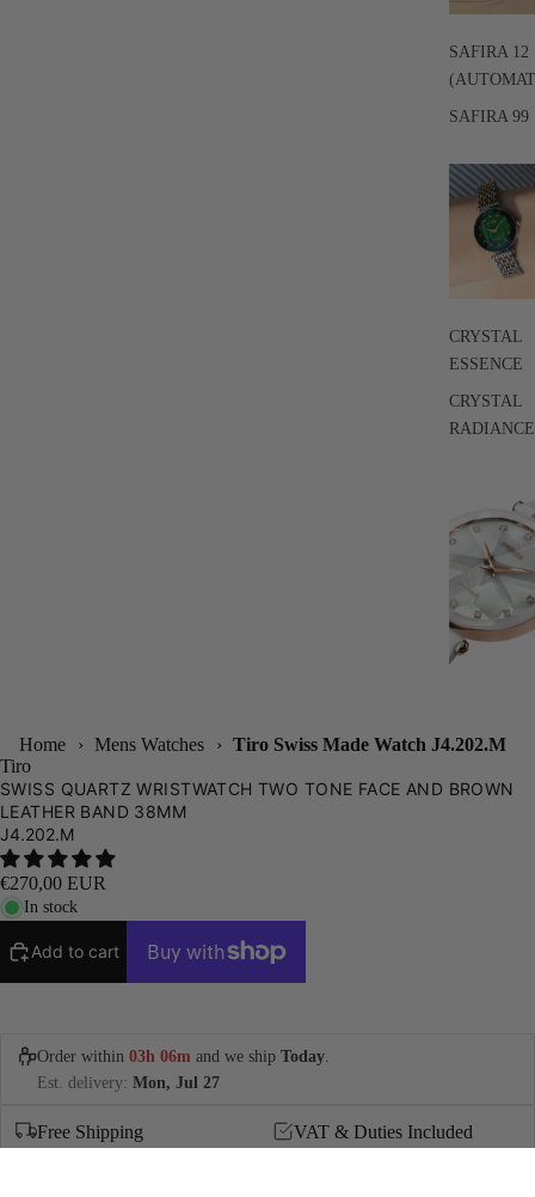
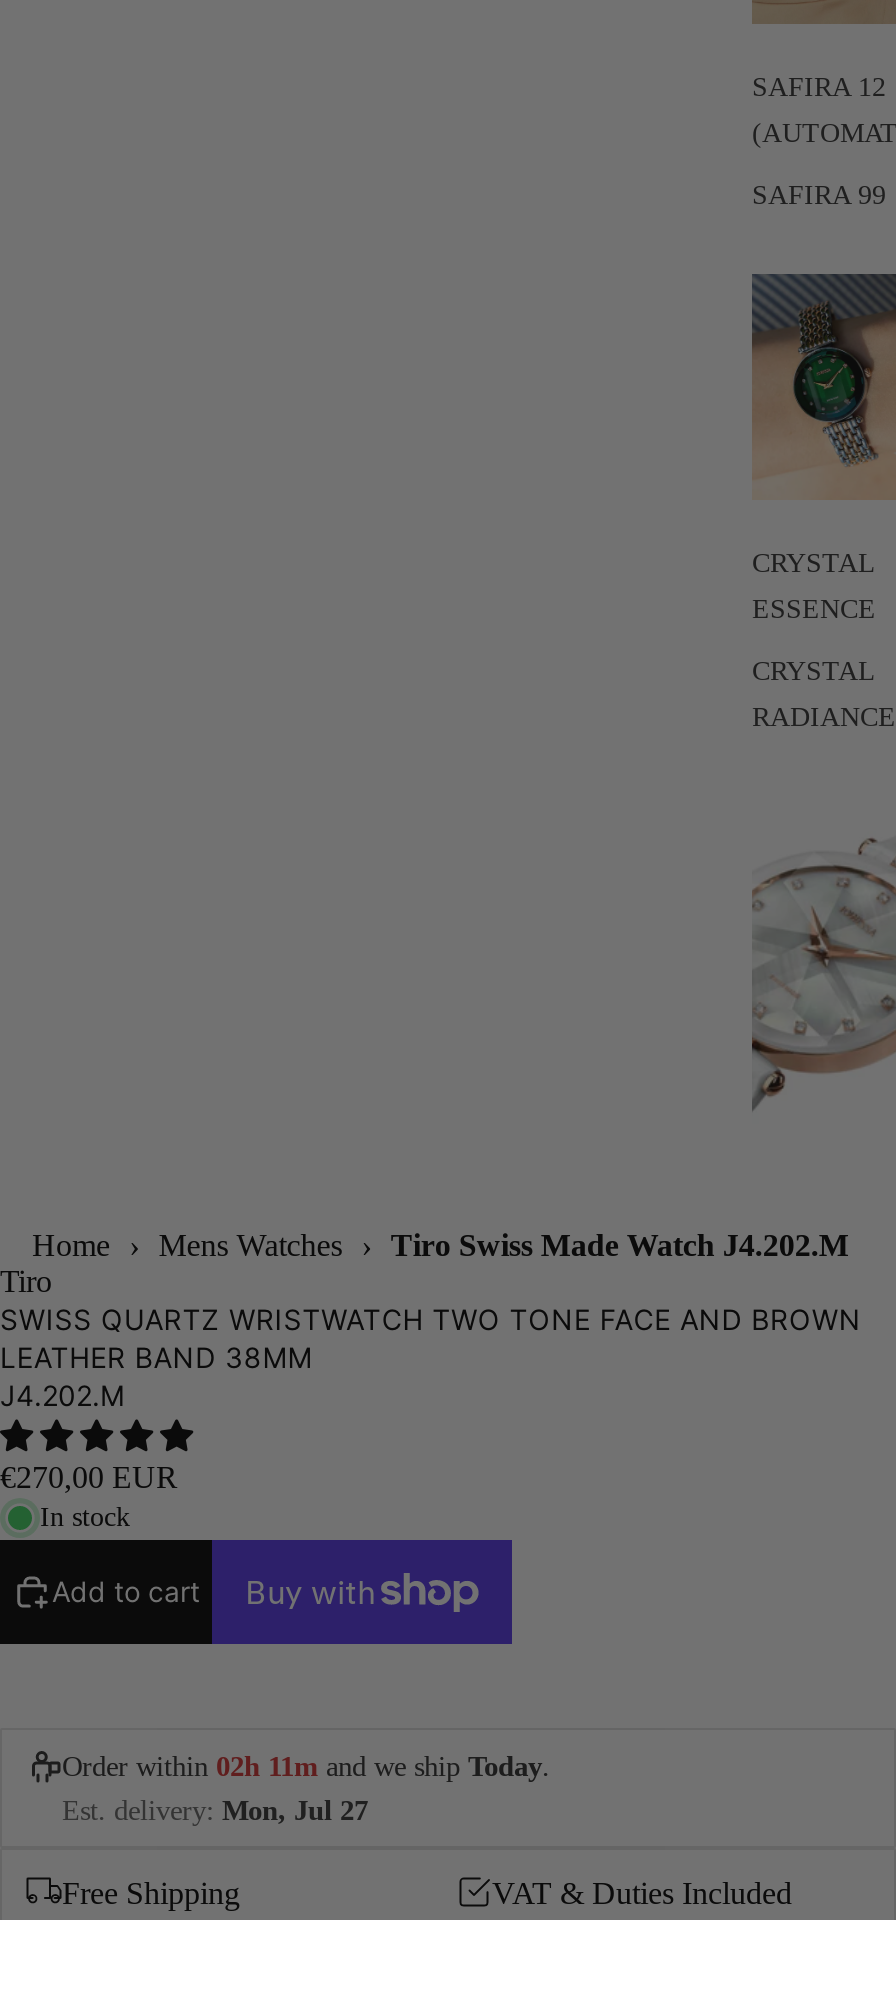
[37,1046,330,1065] Order within 03h 06m and we ship Today. -> [62,1749,550,1781] Order within 02h 11m and we ship Today.

